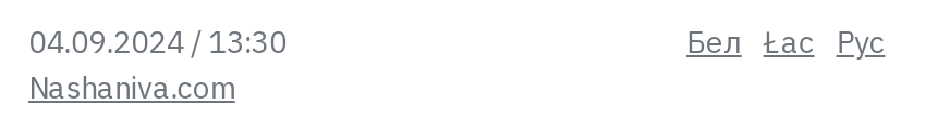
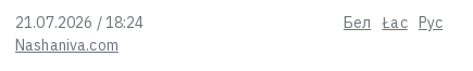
[28,24,287,63] 04.09.2024 / 13:30 -> [15,13,144,32] 21.07.2026 / 18:24

